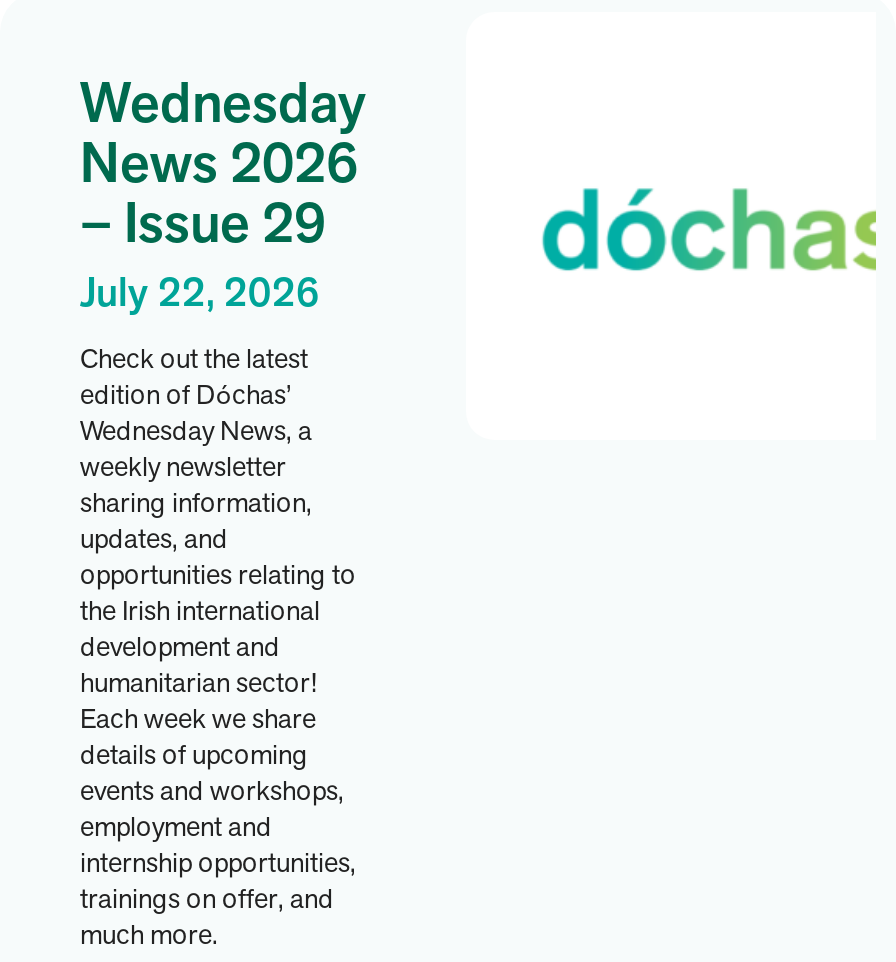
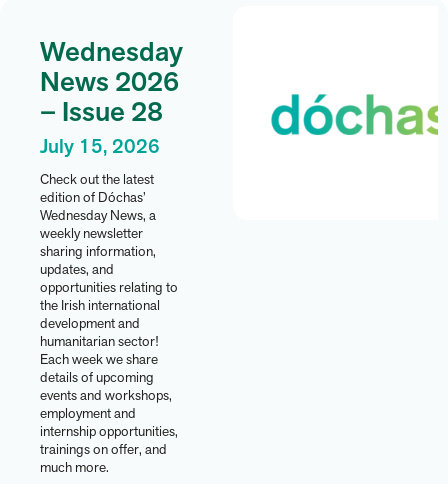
[80,186,326,258] – Issue 29 -> [40,93,163,129] – Issue 28
[80,266,320,318] July 22, 2026 -> [40,133,160,159] July 15, 2026

